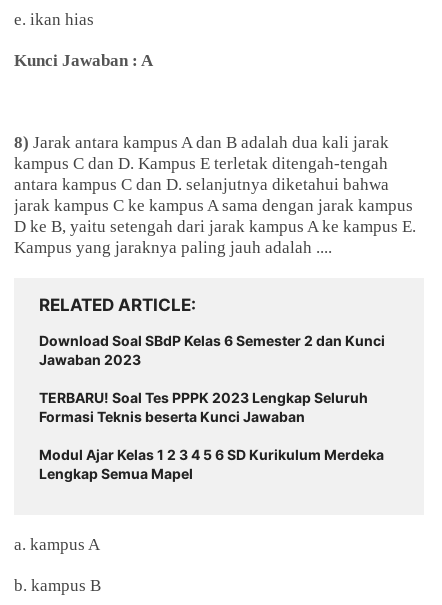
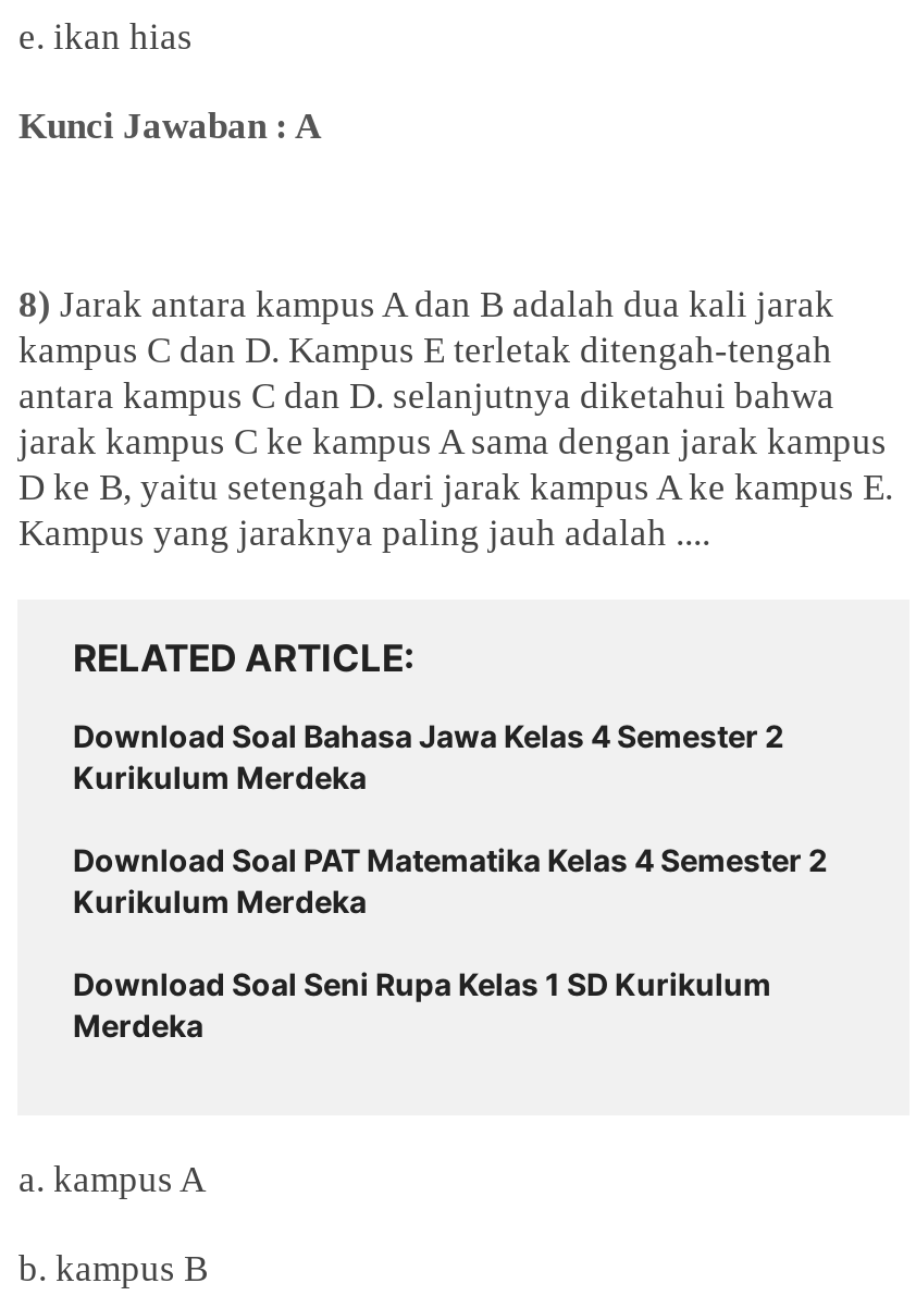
[39,332,385,368] Download Soal SBdP Kelas 6 Semester 2 dan Kunci | Jawaban 2023 -> [73,717,784,795] Download Soal Bahasa Jawa Kelas 4 Semester 2 | Kurikulum Merdeka
[39,389,368,425] TERBARU! Soal Tes PPPK 2023 Lengkap Seluruh | Formasi Teknis beserta Kunci Jawaban -> [73,841,828,920] Download Soal PAT Matematika Kelas 4 Semester 2 | Kurikulum Merdeka
[39,446,384,482] Modul Ajar Kelas 1 2 3 4 5 6 SD Kurikulum Merdeka | Lengkap Semua Mapel -> [73,965,771,1044] Download Soal Seni Rupa Kelas 1 SD Kurikulum | Merdeka

